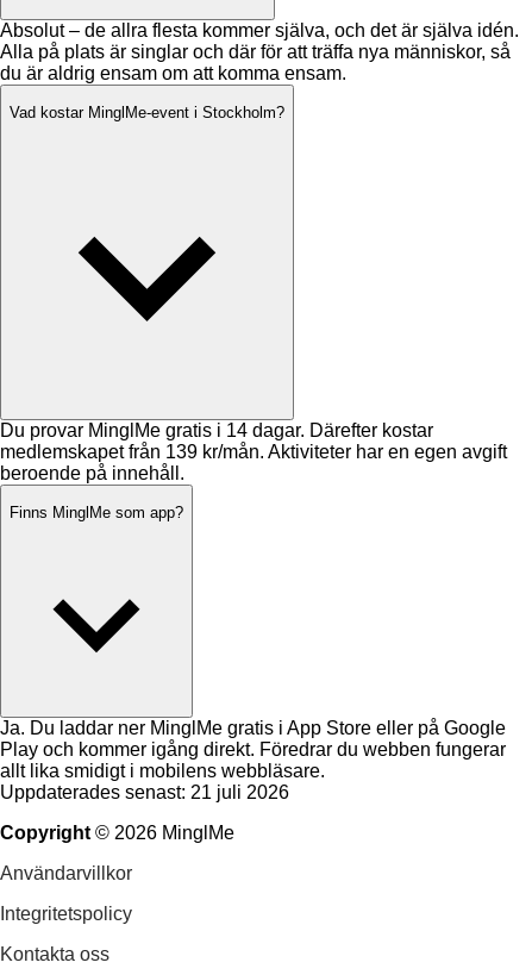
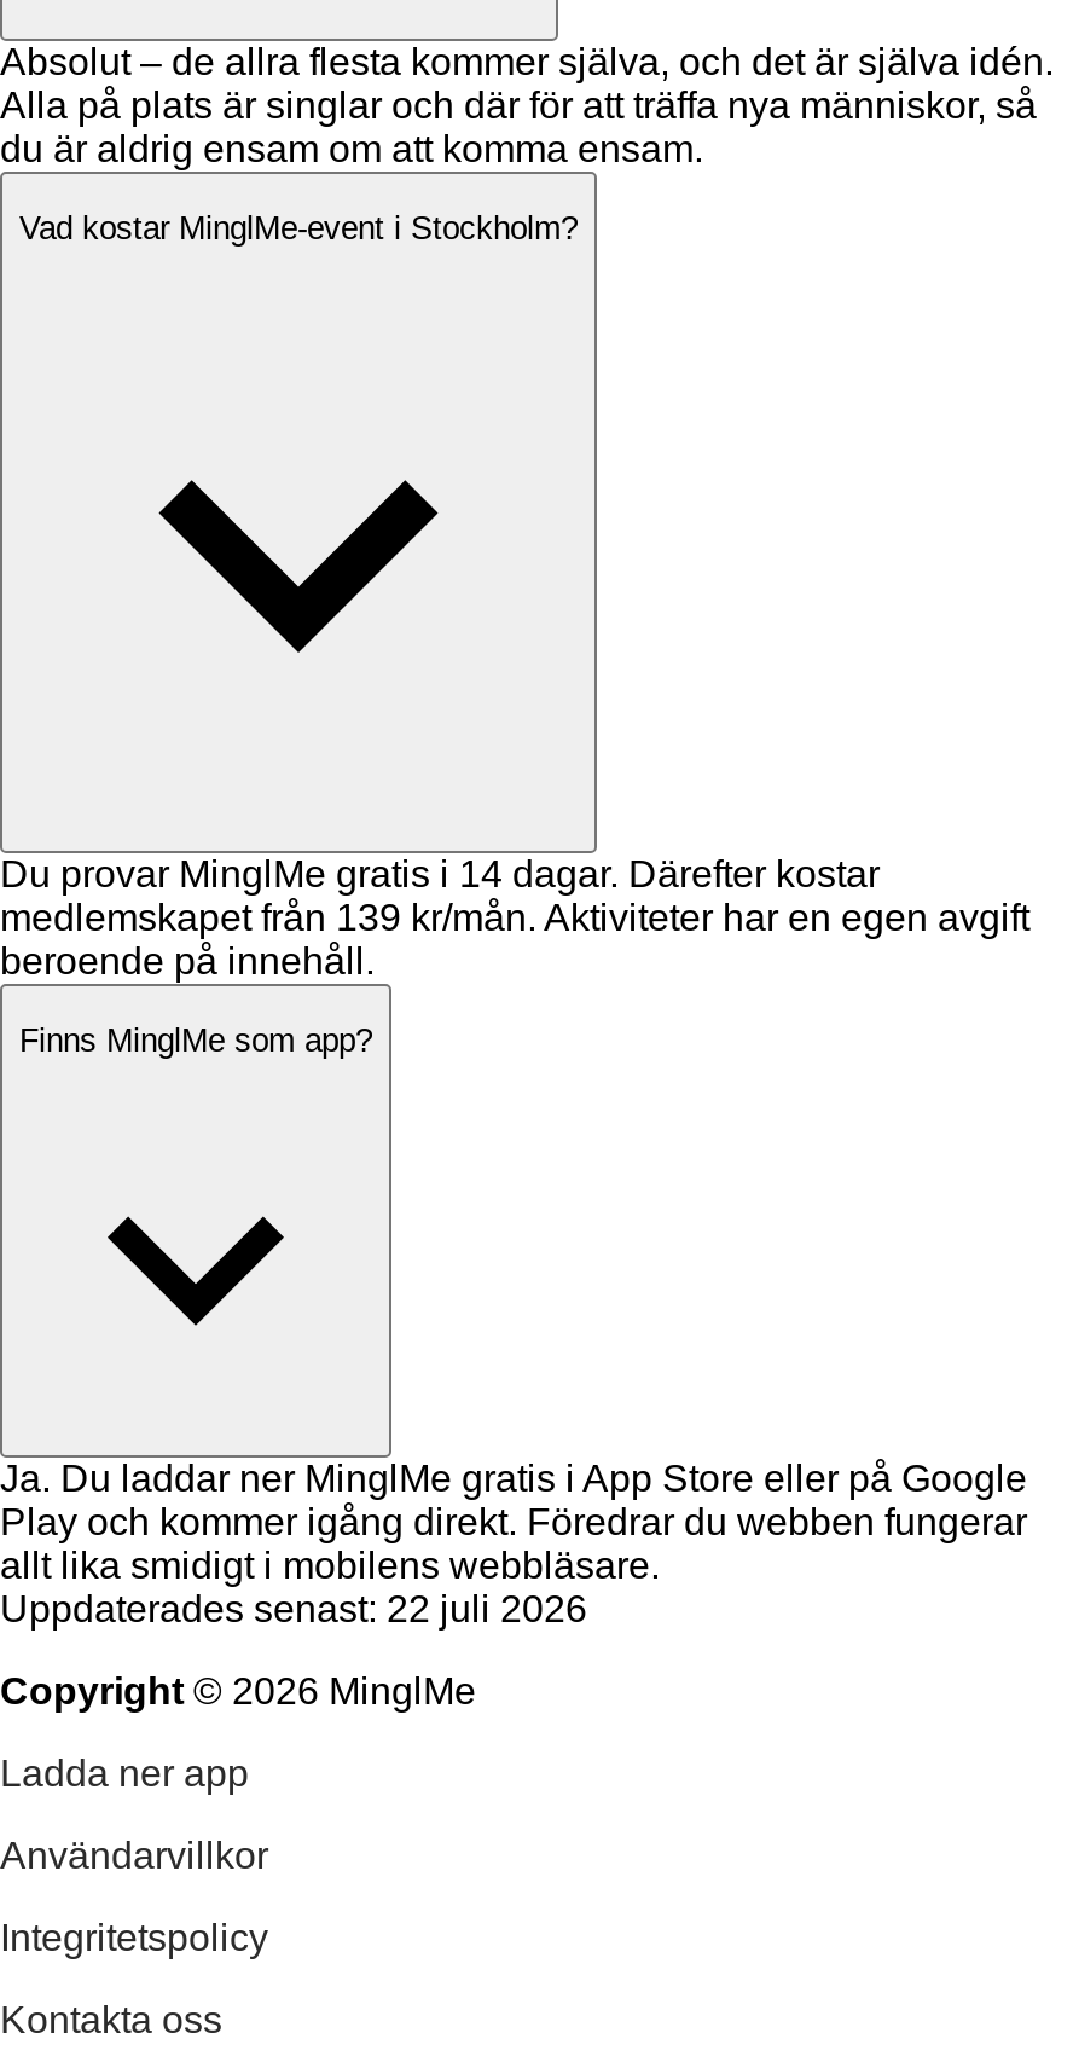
[0,783,289,803] Uppdaterades senast: 21 juli 2026 -> [0,1589,587,1631] Uppdaterades senast: 22 juli 2026
none -> [0,1754,249,1795] Ladda ner app

